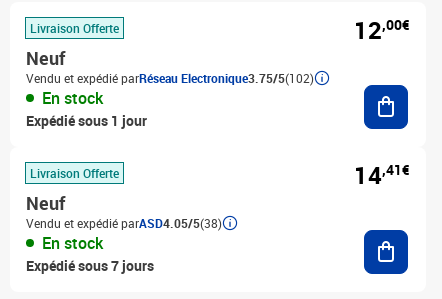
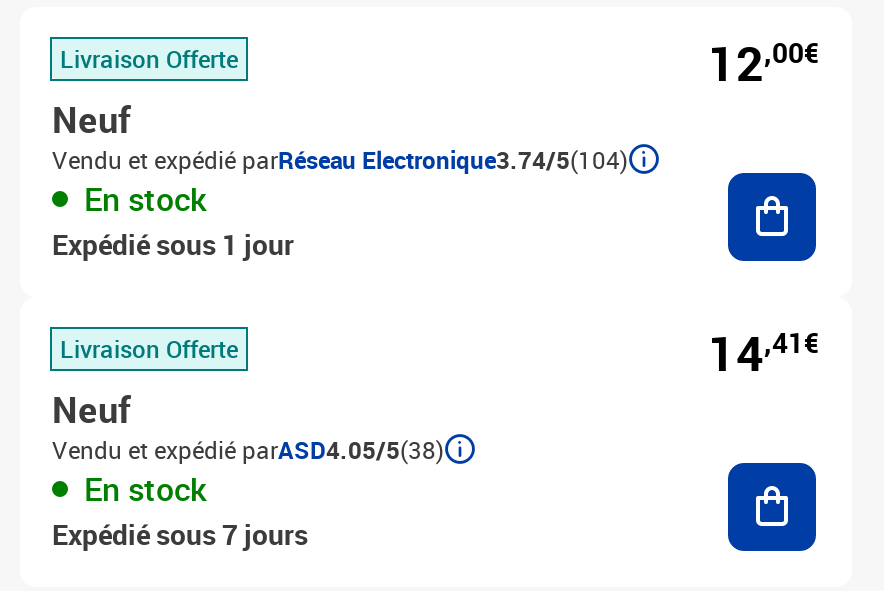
[26,70,314,86] Vendu et expédié parRéseau Electronique3.75/5(102) -> [52,143,628,175] Vendu et expédié parRéseau Electronique3.74/5(104)

